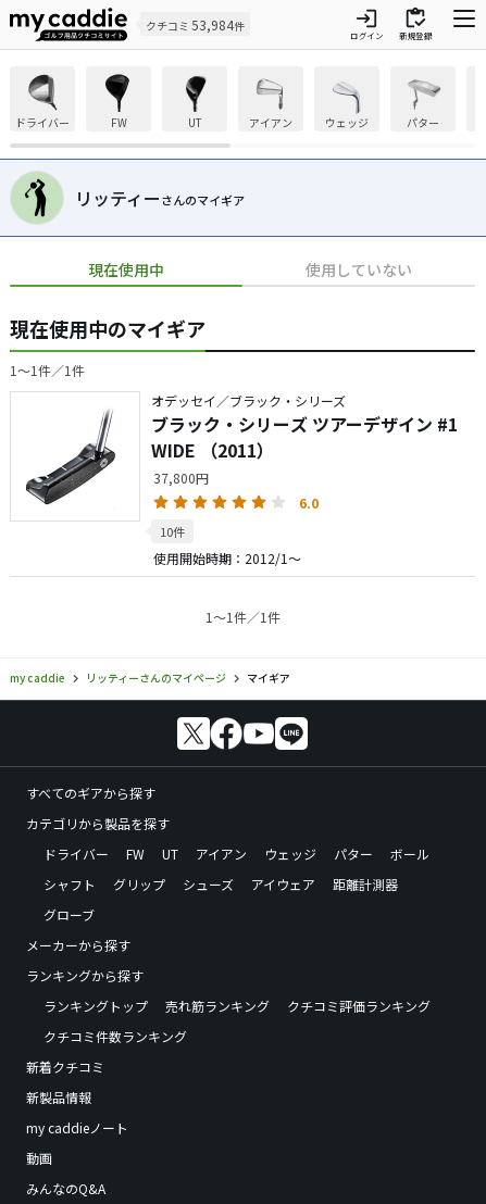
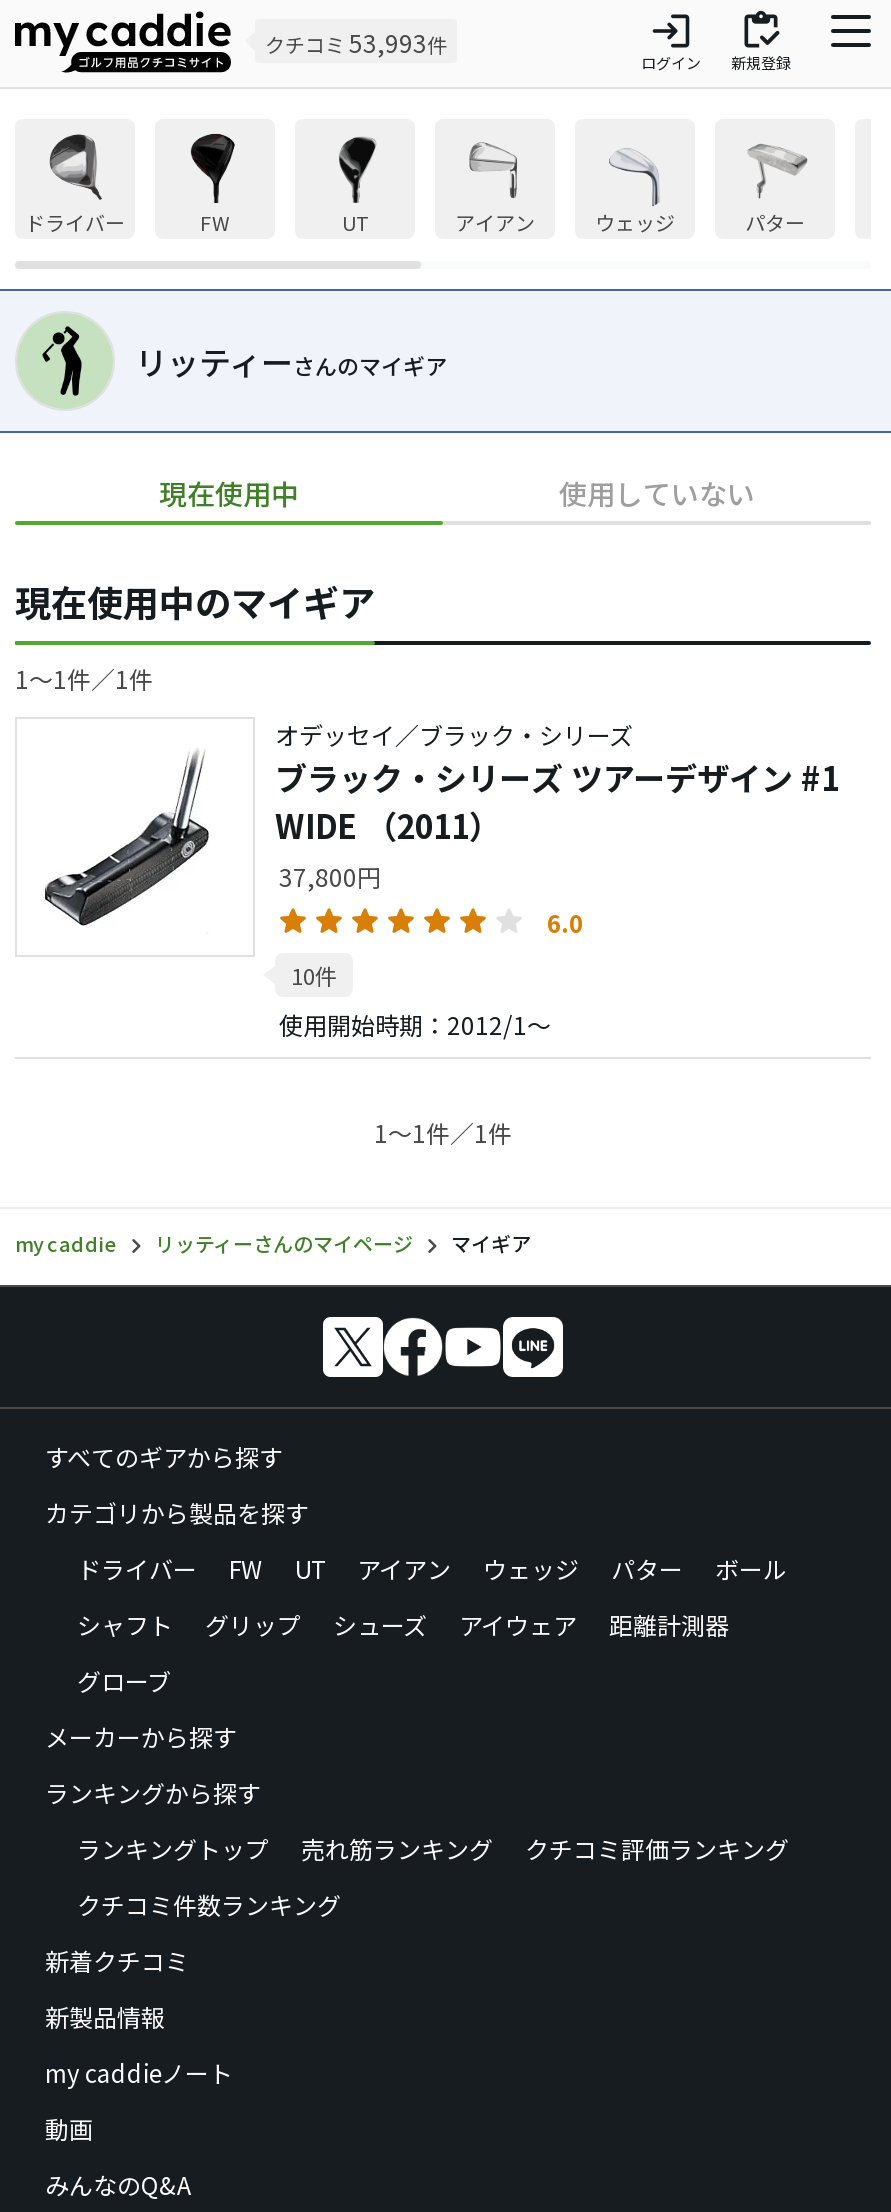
[146,15,245,34] クチコミ53,984件 -> [265,25,447,59] クチコミ53,993件

